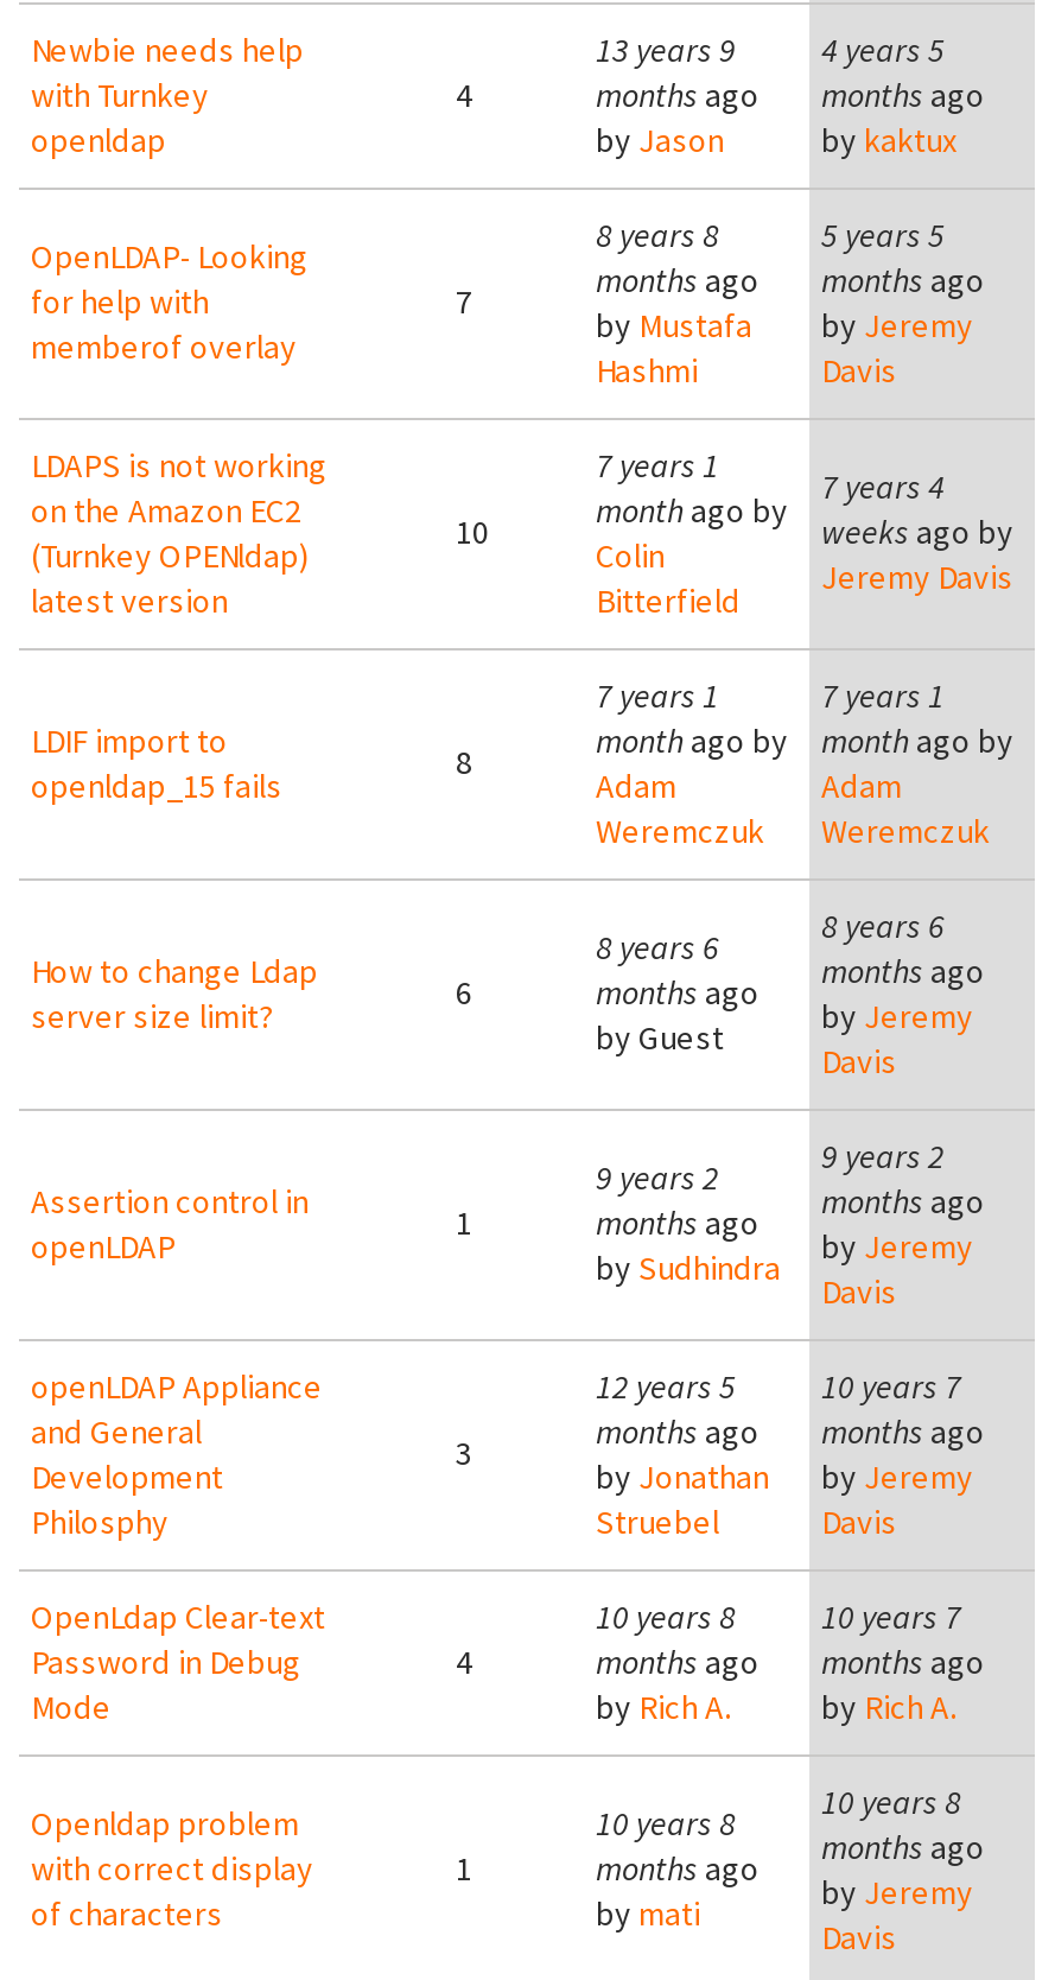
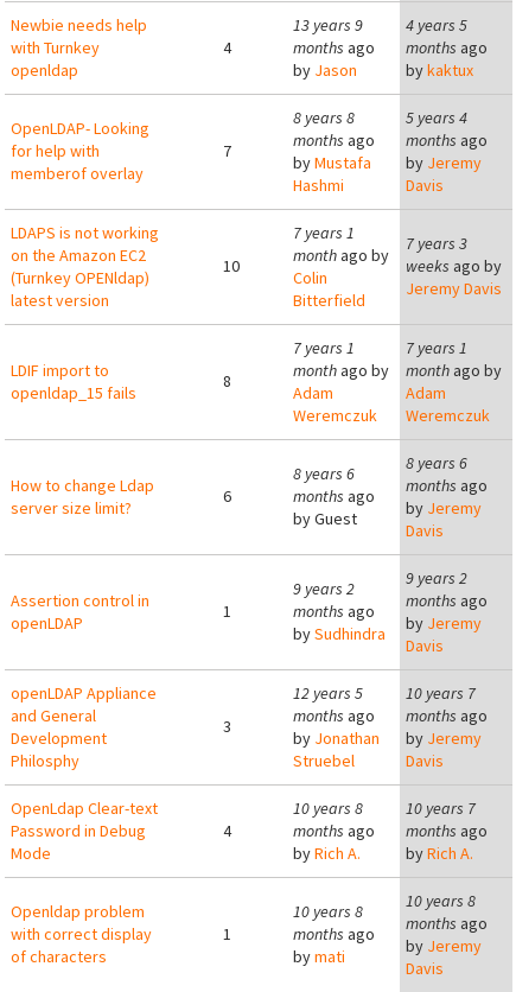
[821,214,945,256] 5 years 5 -> [406,107,467,128] 5 years 4
[821,465,945,508] 7 years 4 -> [406,233,467,254] 7 years 3

